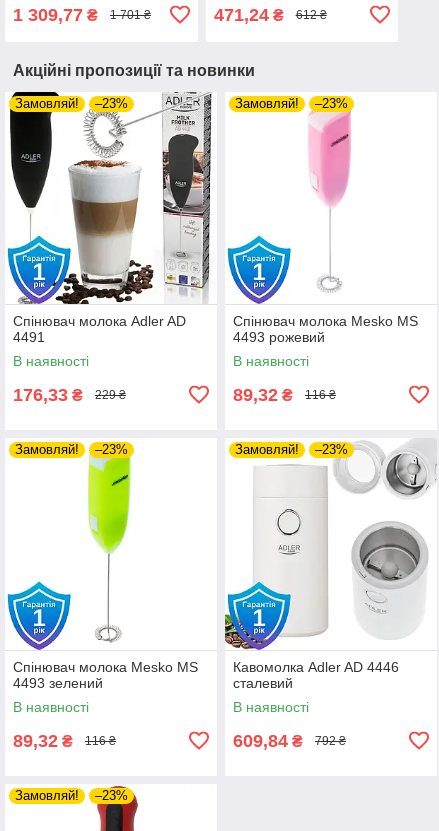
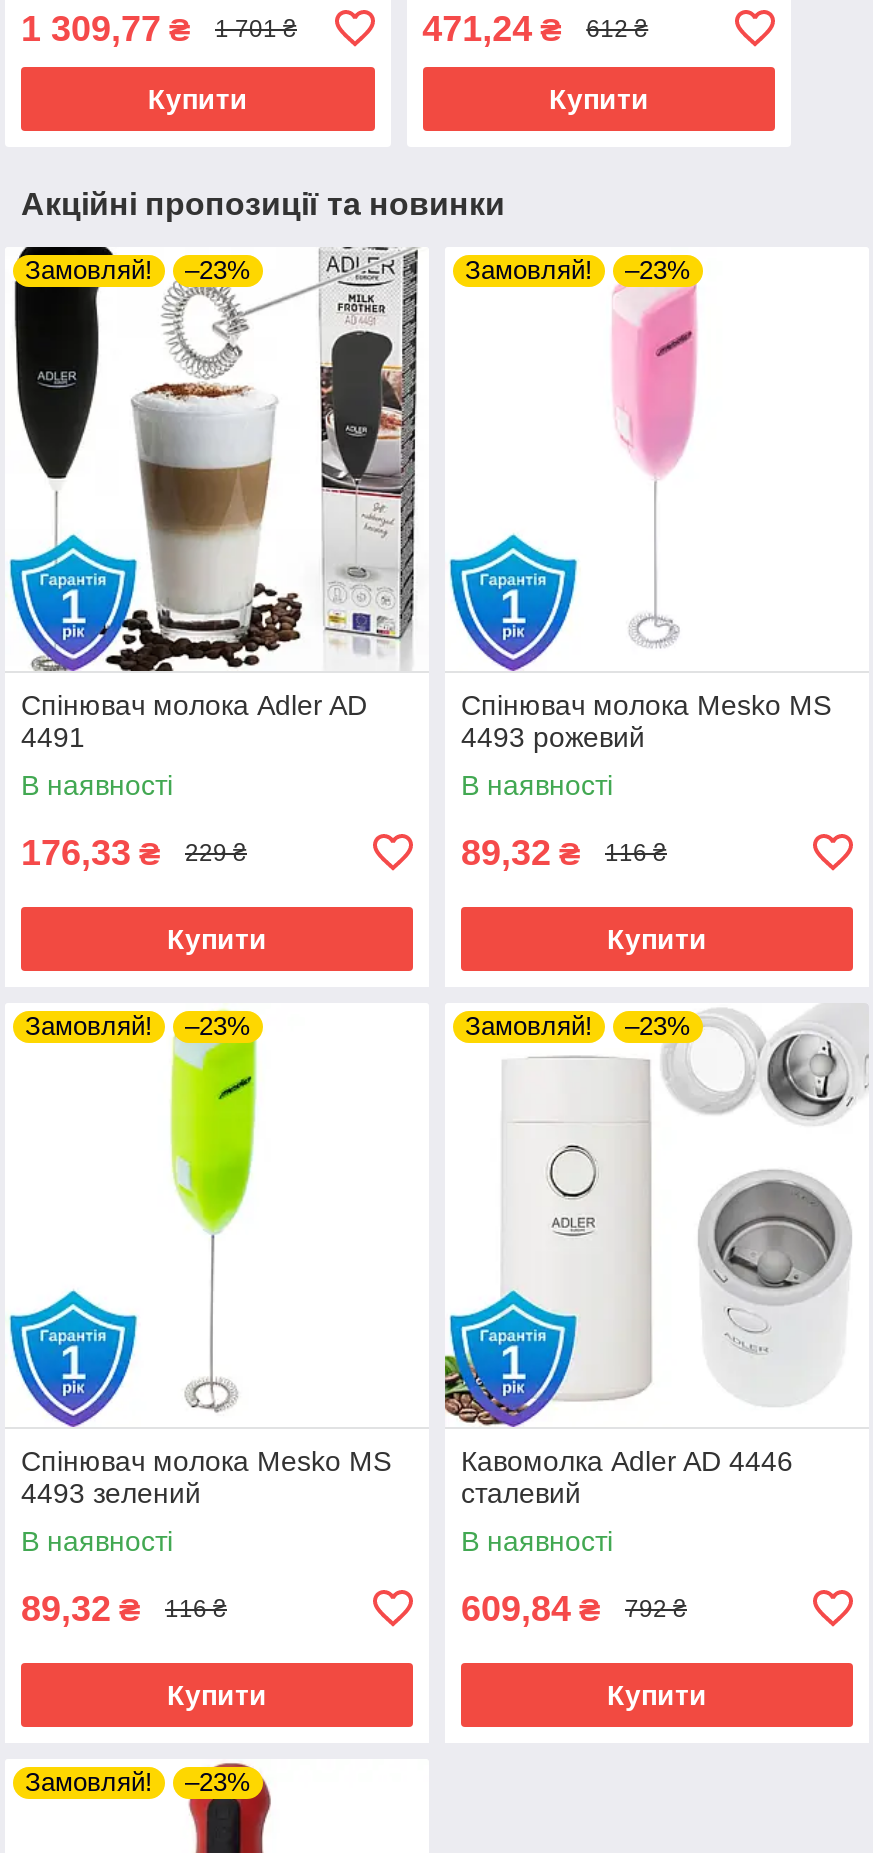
none -> [148,83,248,115] Купити
none -> [549,83,649,115] Купити
none -> [167,923,267,955] Купити
none -> [607,923,707,955] Купити
none -> [167,1679,267,1711] Купити
none -> [607,1679,707,1711] Купити

